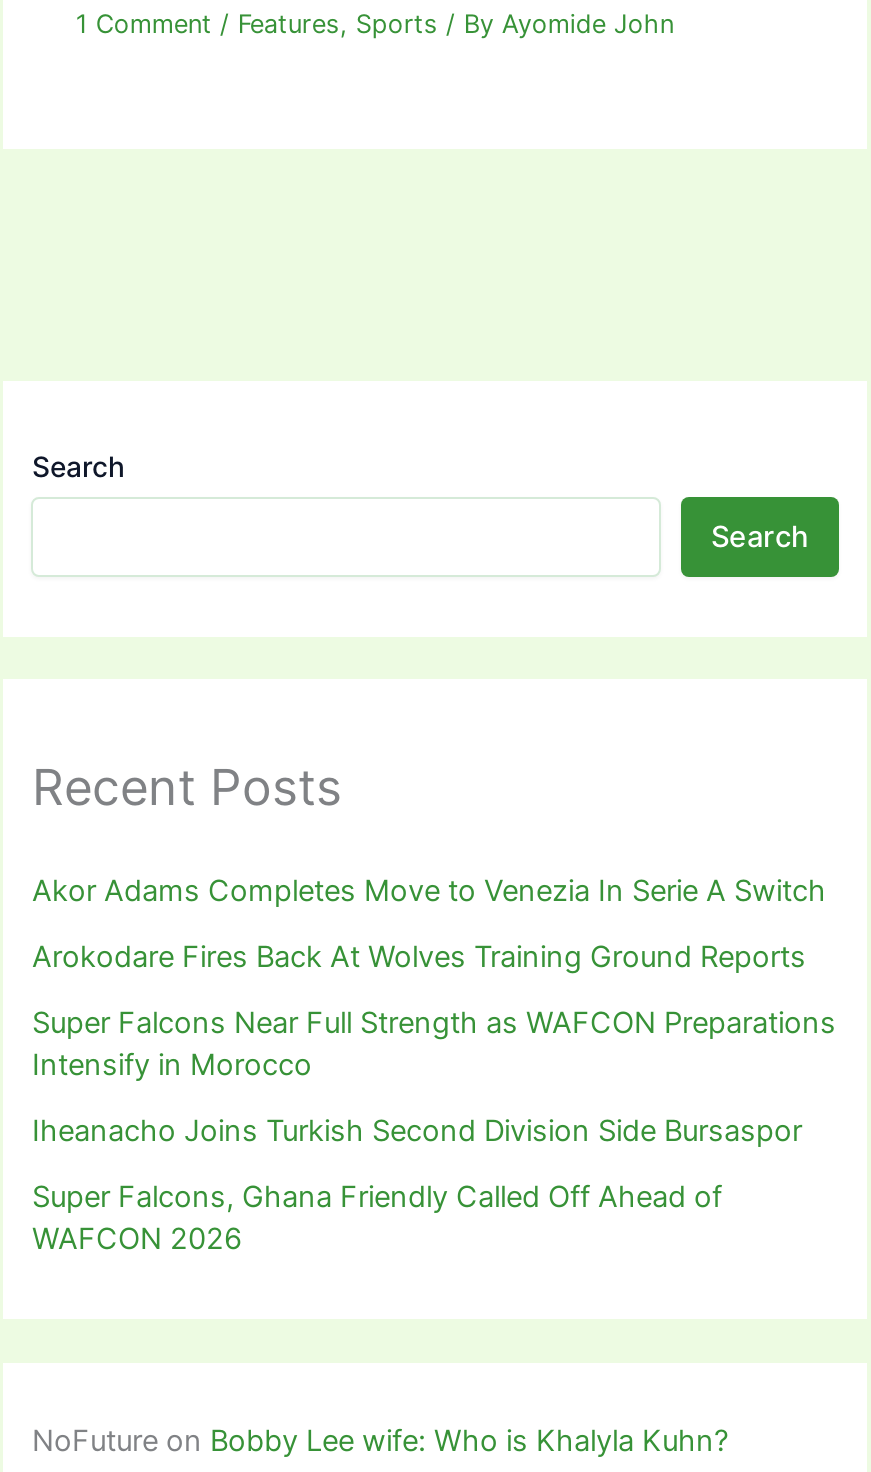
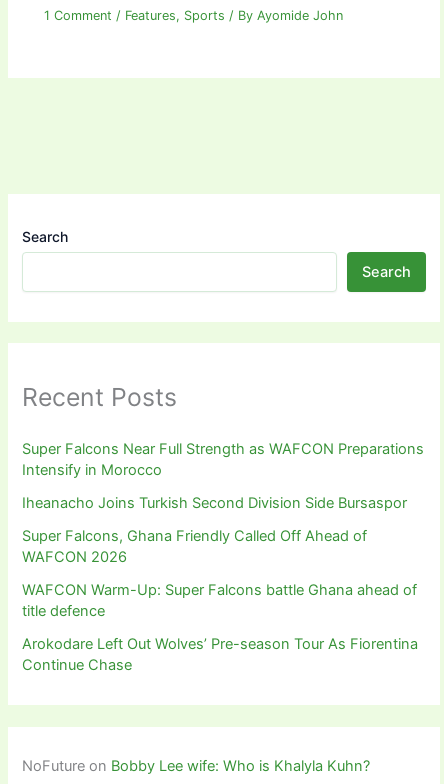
[32,873,826,975] Akor Adams Completes Move to Venezia In Serie A Switch | Arokodare Fires Back At Wolves Training Ground Reports -> none
moved [32,1005,836,1257] -> [22,440,424,566]: Super Falcons Near Full Strength as WAFCON Preparations | Intensify in Morocco | Iheanacho Joins Turkish Second Division Side Bursaspor | Super Falcons, Ghana Friendly Called Off Ahead of | WAFCON 2026
none -> [22,581,418,674] WAFCON Warm-Up: Super Falcons battle Ghana ahead of | title defence | Arokodare Left Out Wolves’ Pre-season Tour As Fiorentina | Continue Chase

